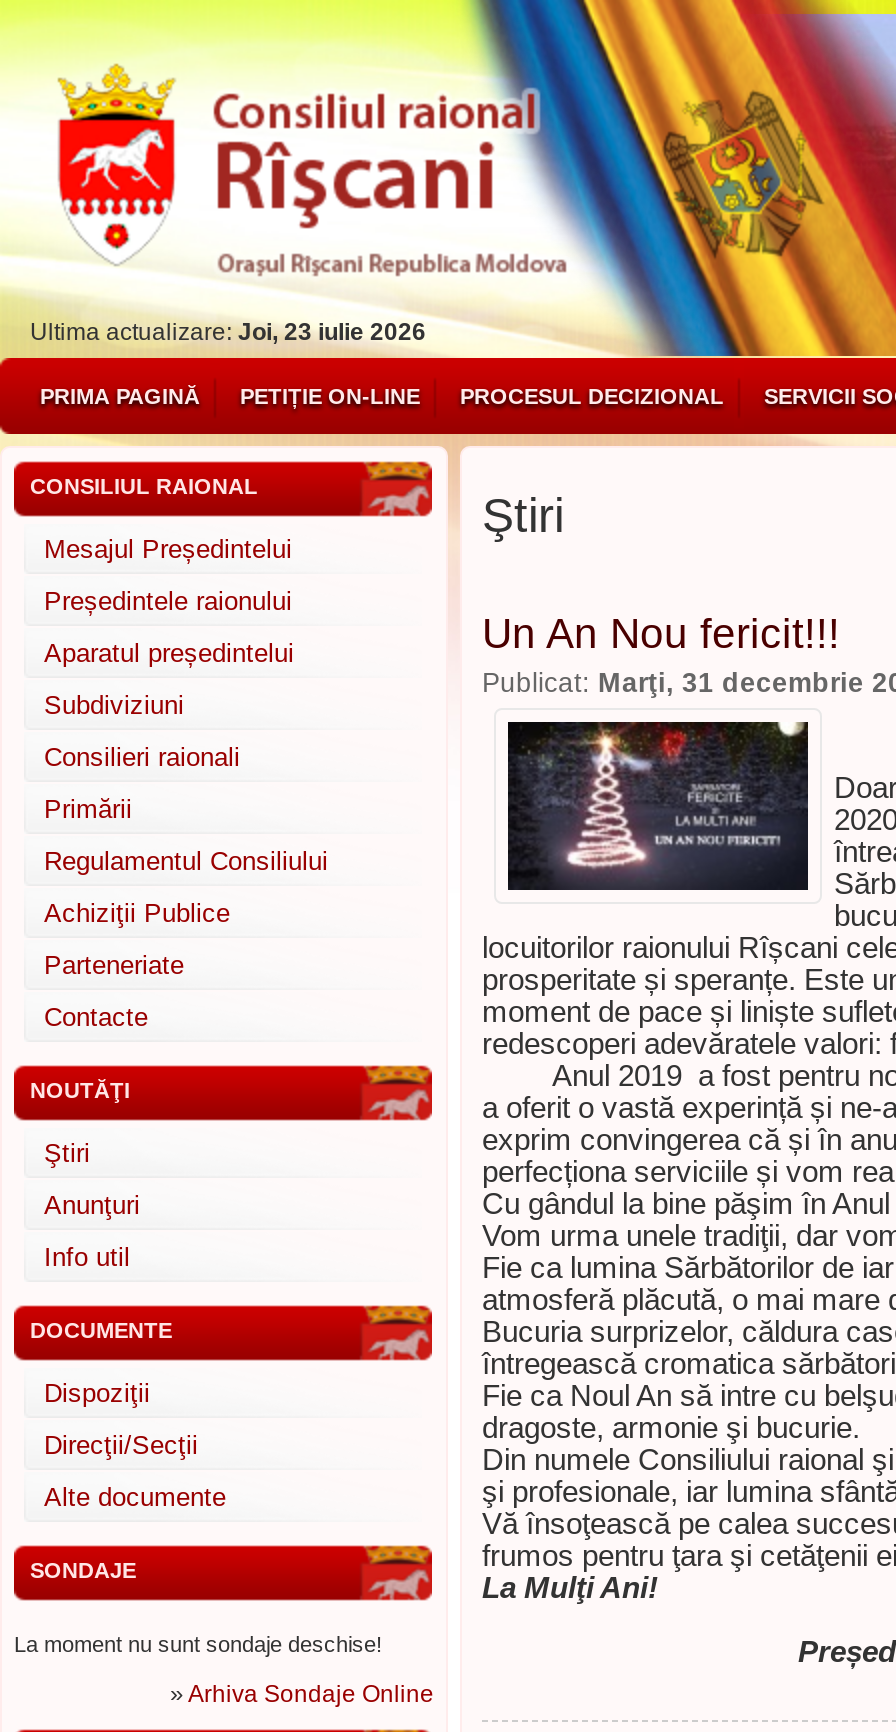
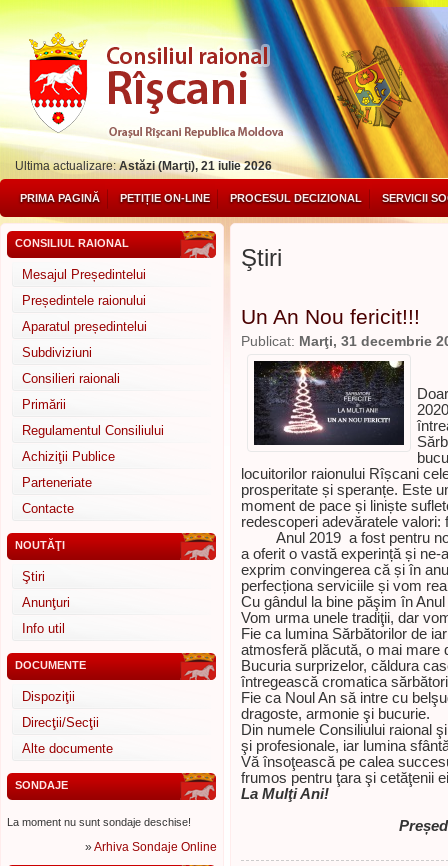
[30,318,426,346] Ultima actualizare: Joi, 23 iulie 2026 -> [15,159,272,173] Ultima actualizare: Astăzi (Marţi), 21 iulie 2026

